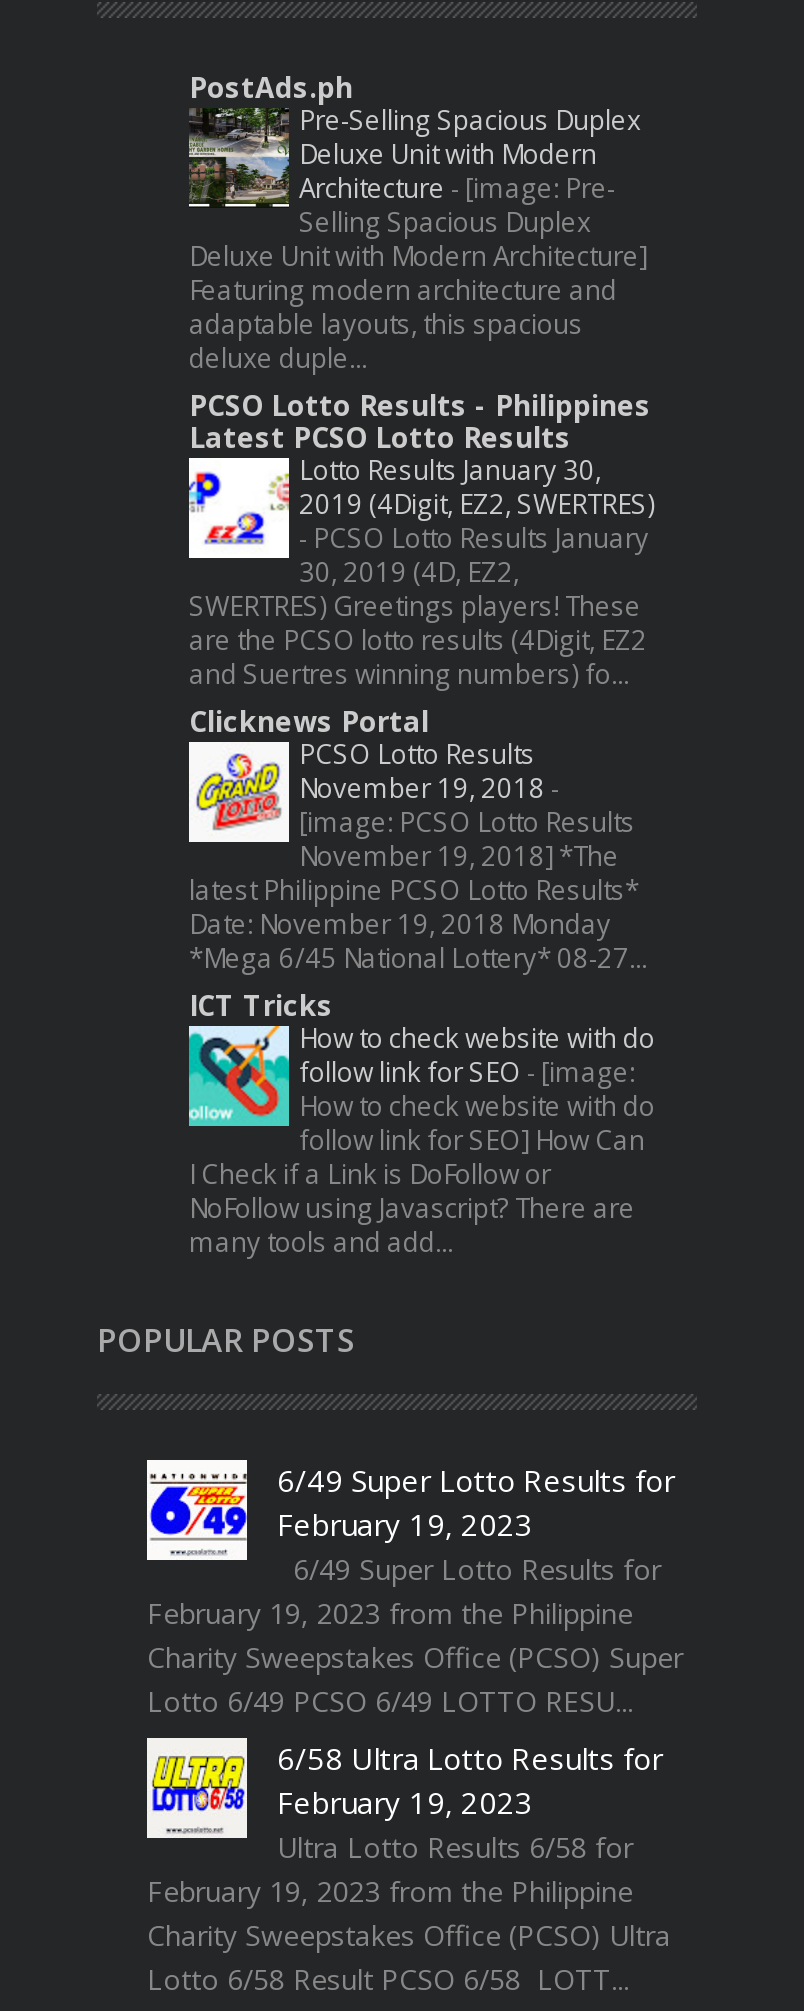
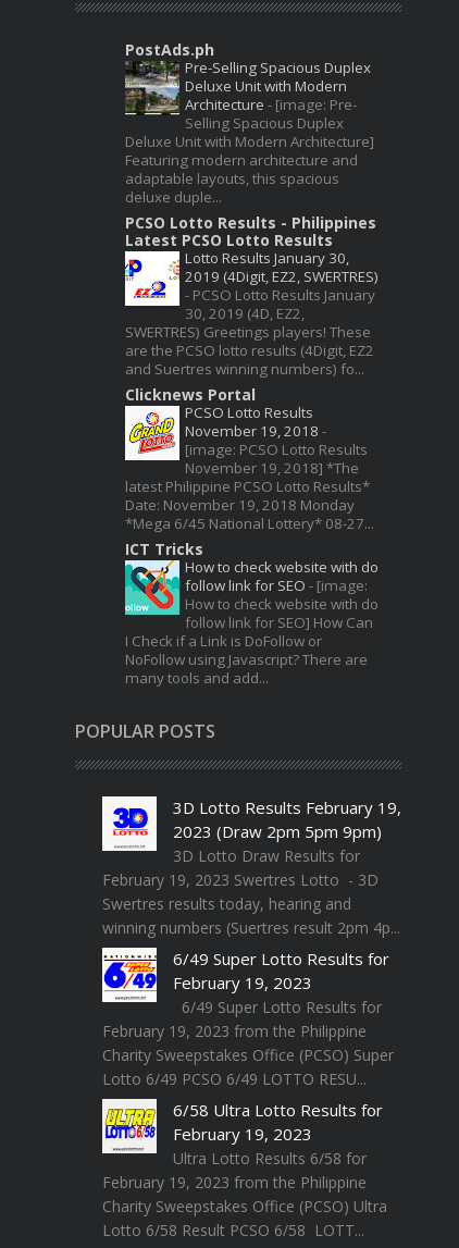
none -> [102,797,401,938] [image] | 3D Lotto Results February 19, | 2023 (Draw 2pm 5pm 9pm) | 3D Lotto Draw Results for | February 19, 2023 Swertres Lotto - 3D | Swertres results today, hearing and | winning numbers (Suertres result 2pm 4p...

